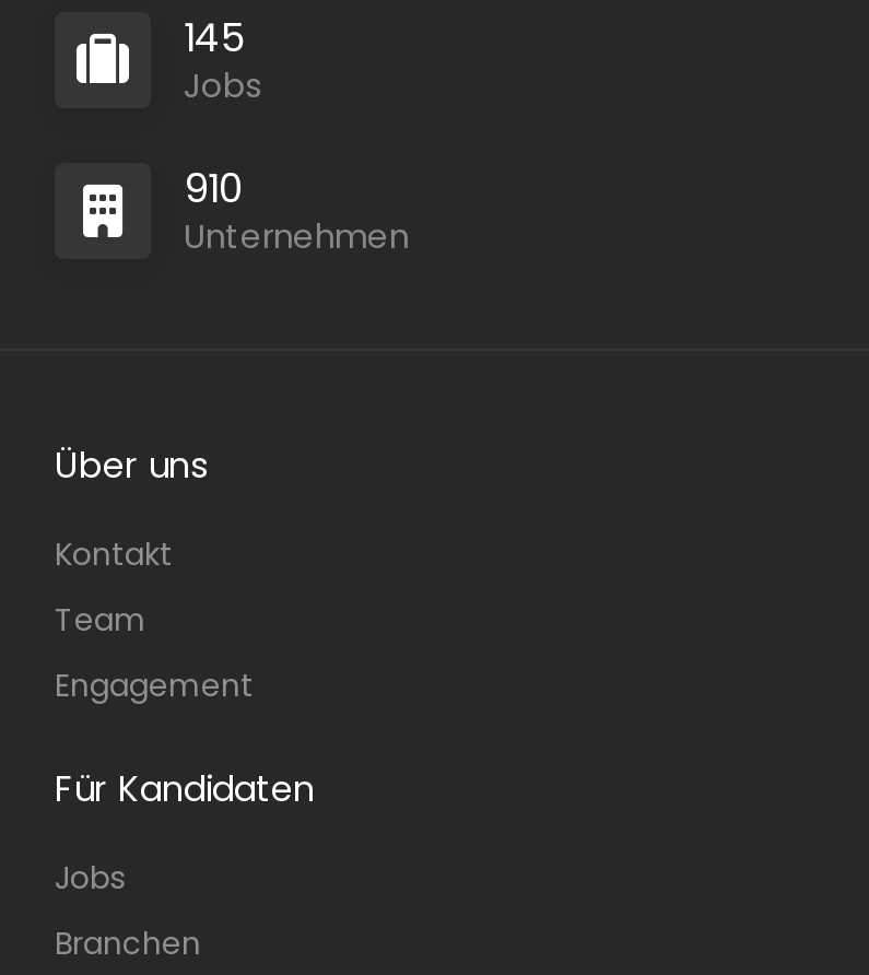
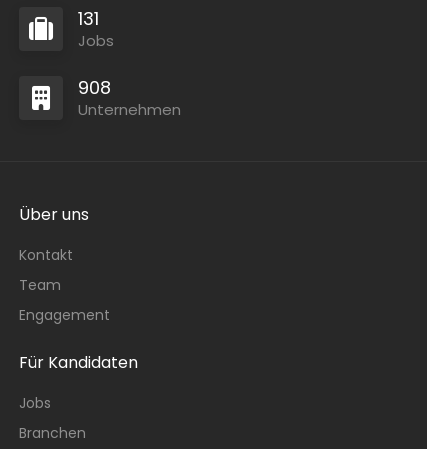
[184,10,247,64] 145 -> [78,6,99,31] 131
[184,161,243,215] 910 -> [78,75,111,100] 908

